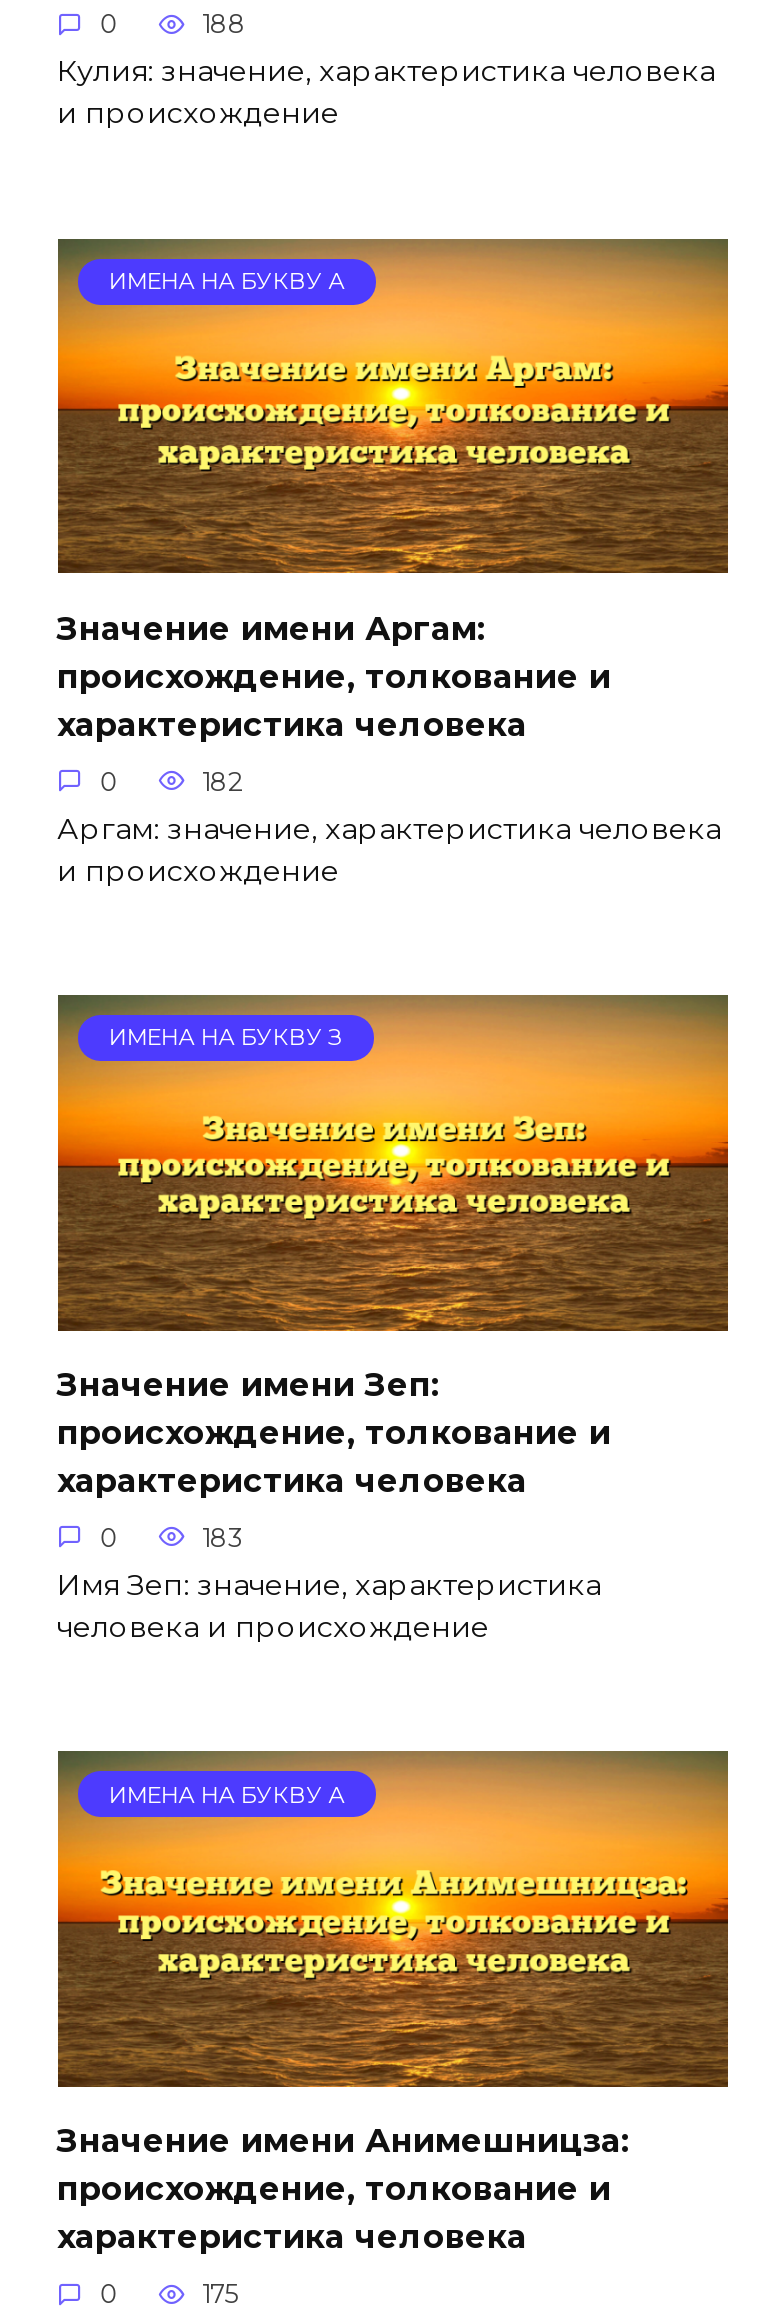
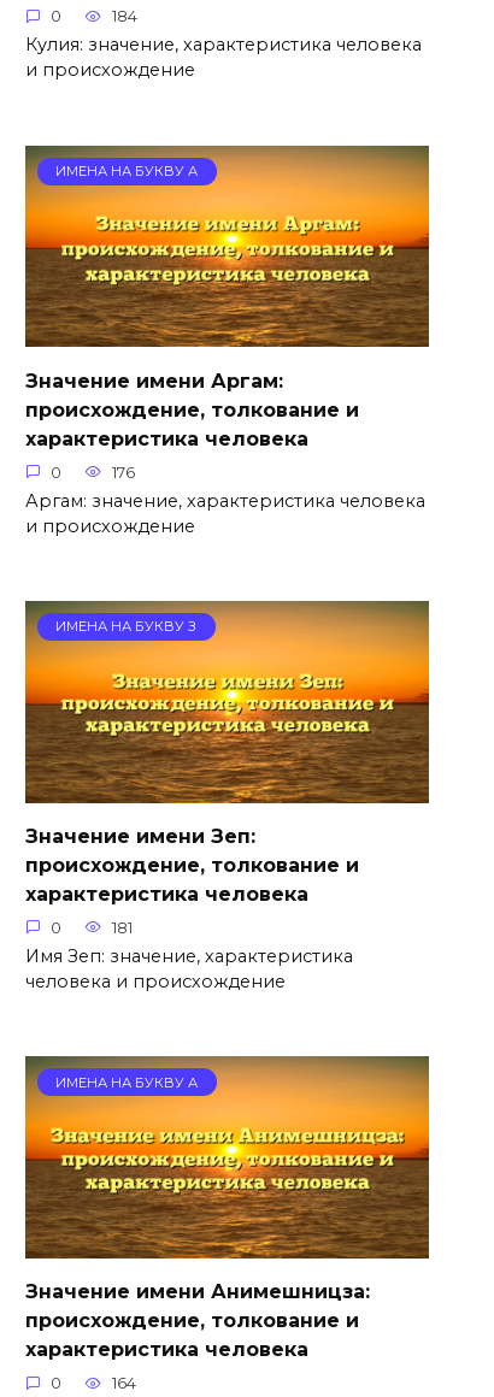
[202,10,246,40] 188 -> [112,8,137,26] 184
[202,766,242,796] 182 -> [112,463,135,481] 176
[202,1523,244,1553] 183 -> [112,919,133,937] 181
[202,2279,238,2309] 175 -> [112,1374,136,1392] 164

